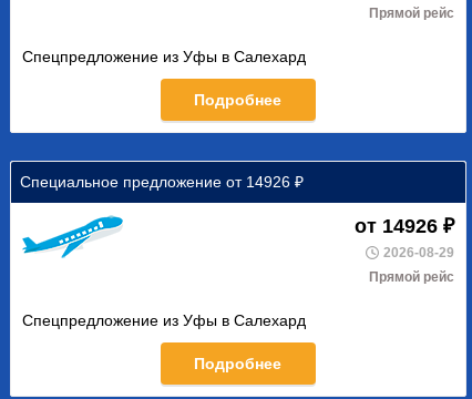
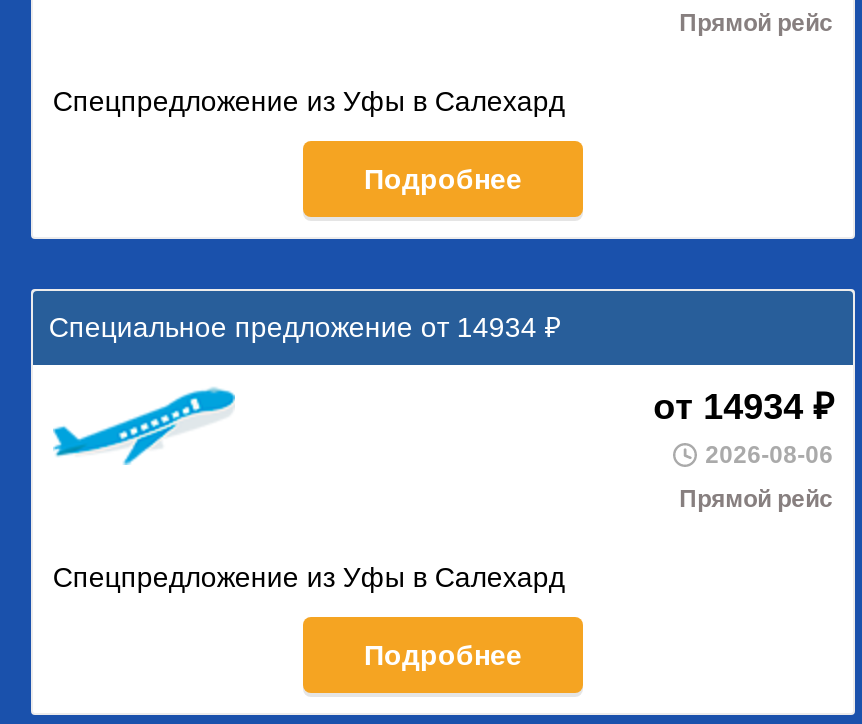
[20,173,303,191] Специальное предложение от 14926 ₽ -> [49,312,561,344] Специальное предложение от 14934 ₽
[355,216,454,238] от 14926 ₽ -> [653,388,833,428] от 14934 ₽
[383,245,454,261] 2026-08-29 -> [705,442,833,470] 2026-08-06

